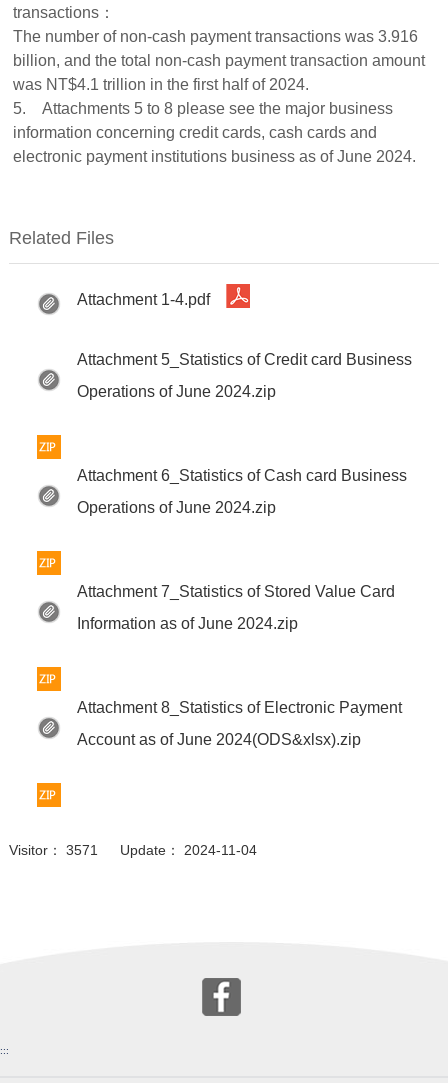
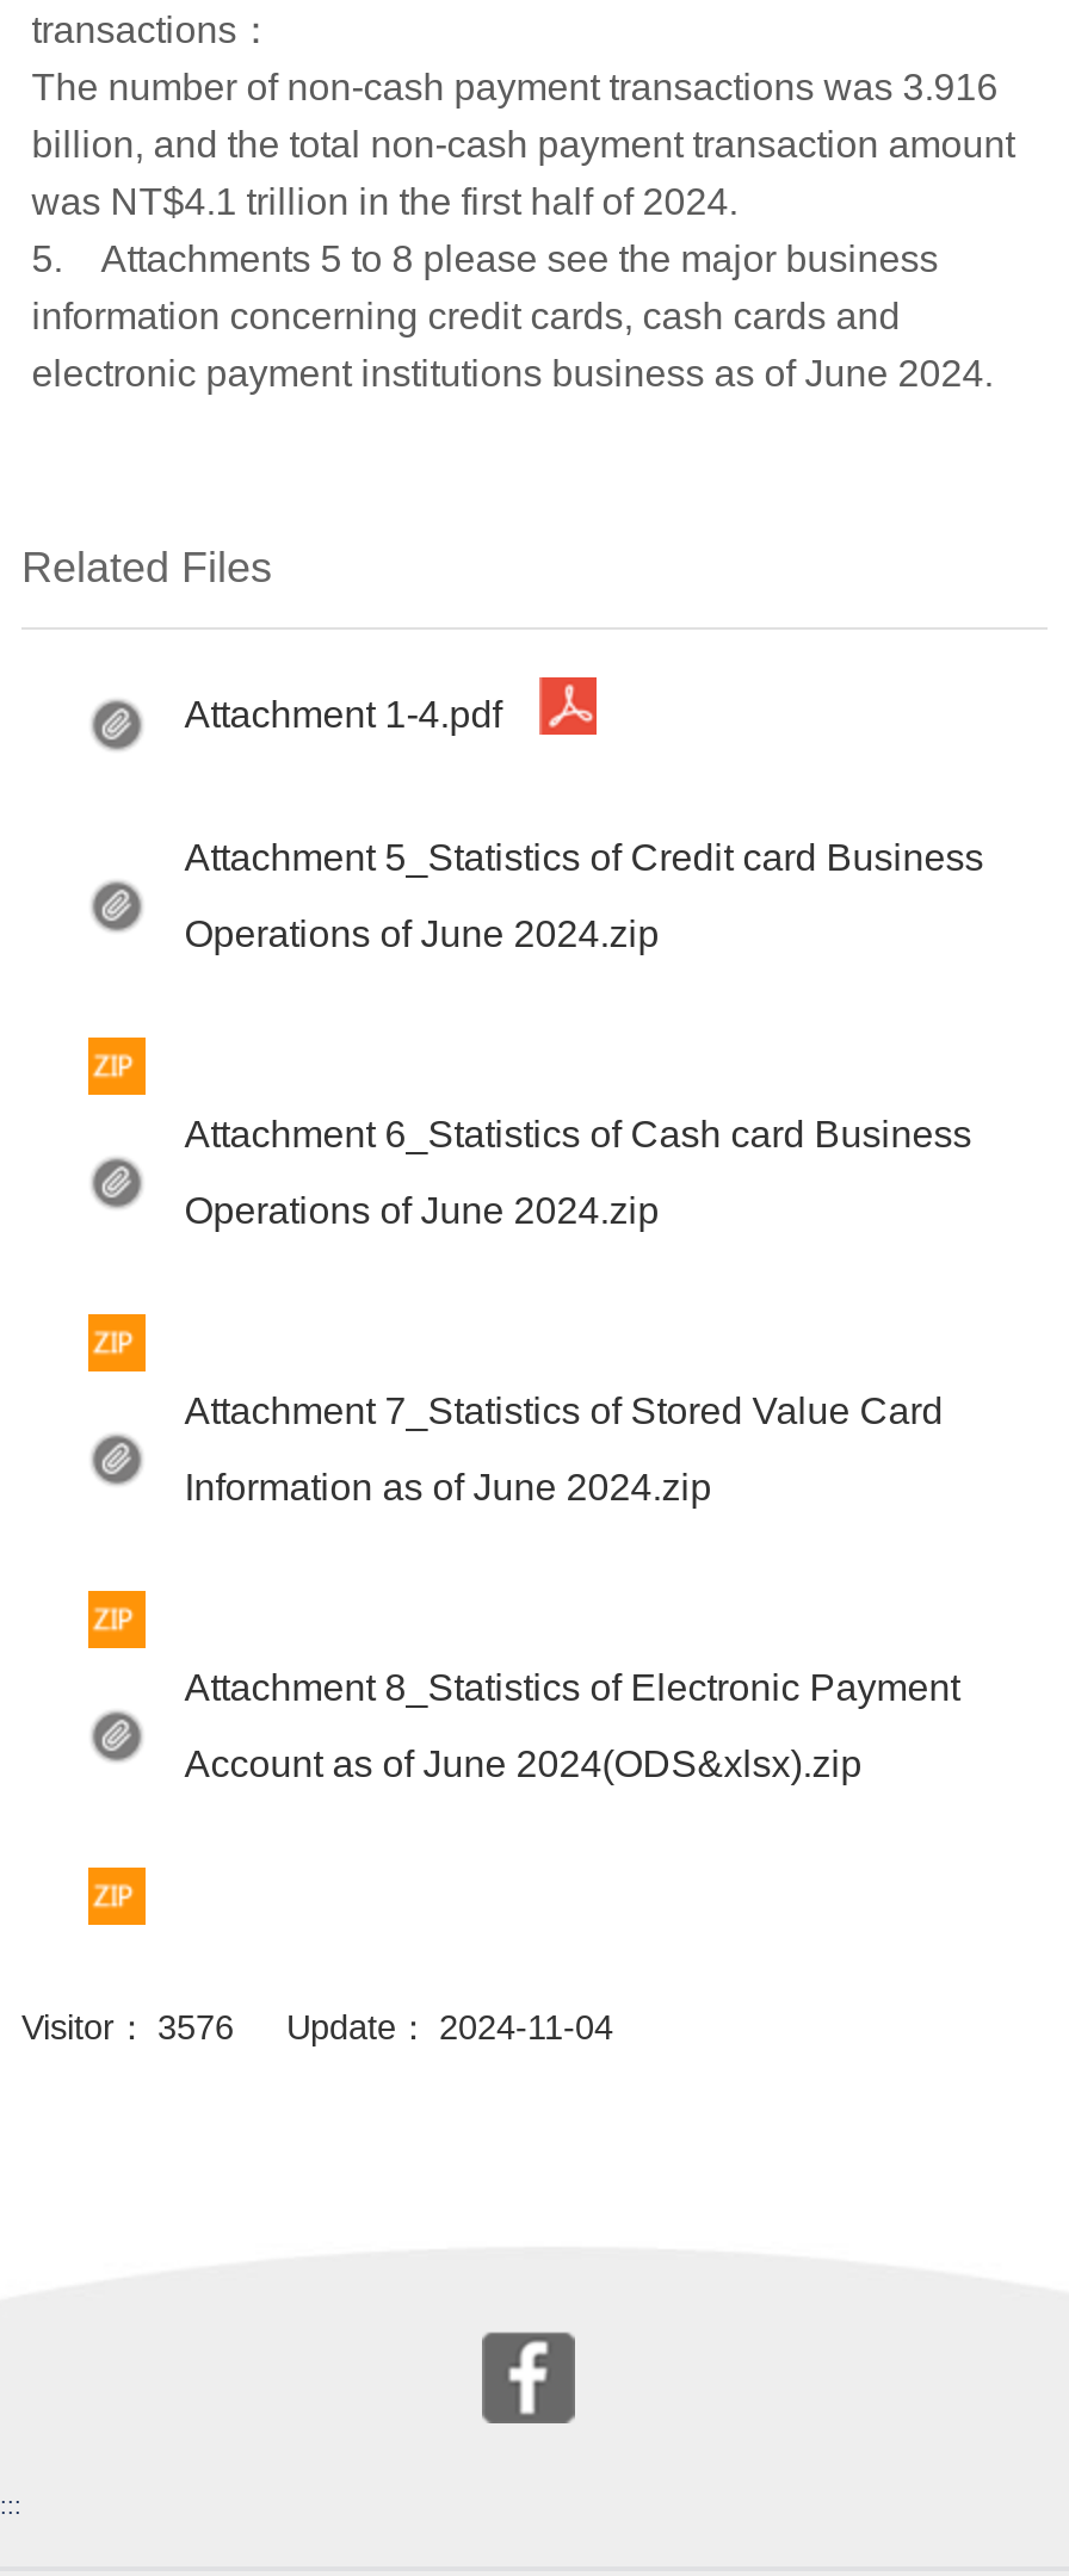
[9,842,257,858] Visitor： 3571 Update： 2024-11-04 -> [21,2008,613,2046] Visitor： 3576 Update： 2024-11-04

